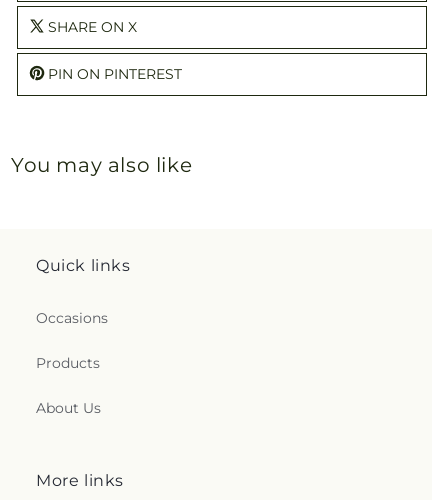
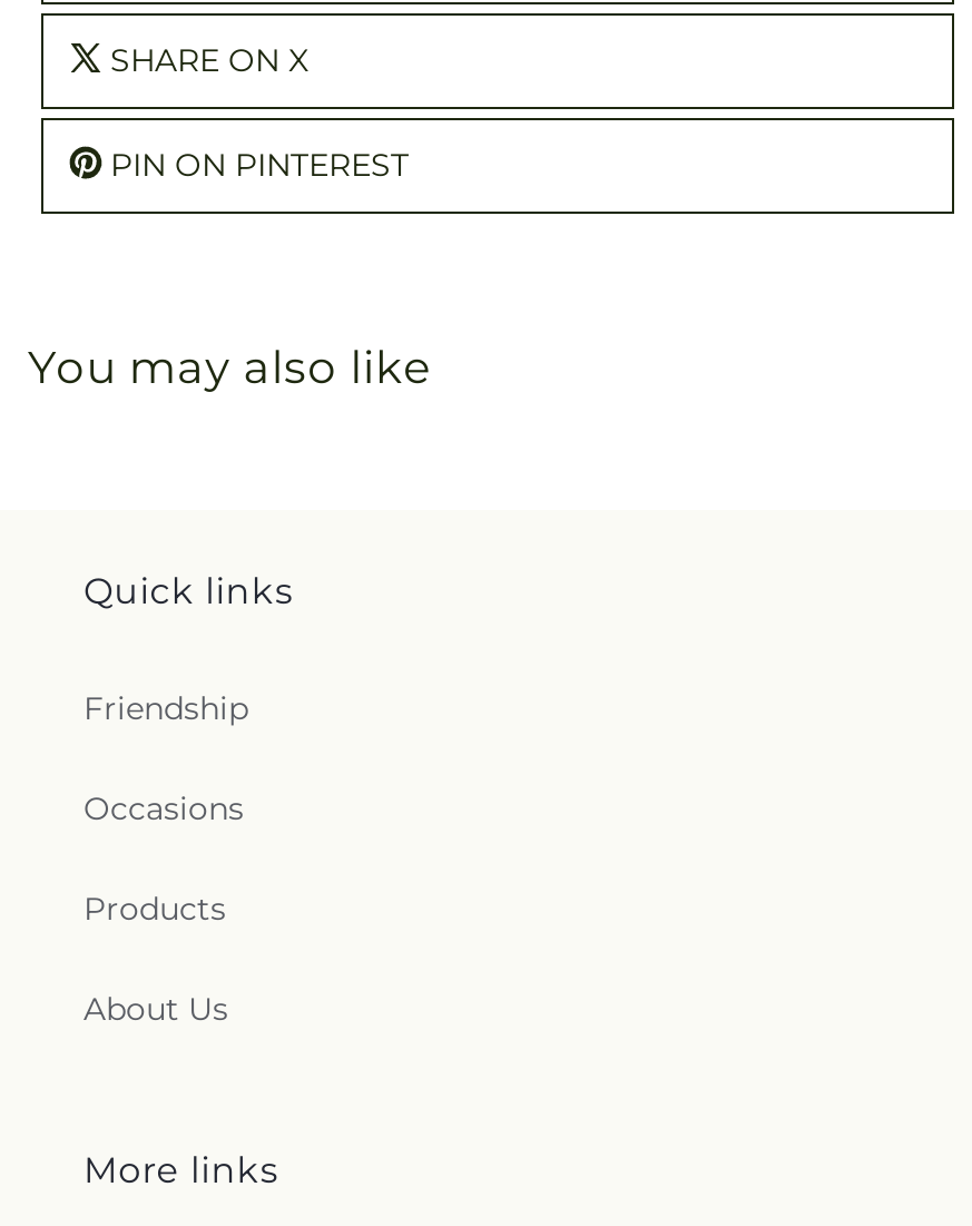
none -> [84,688,248,728] Friendship

